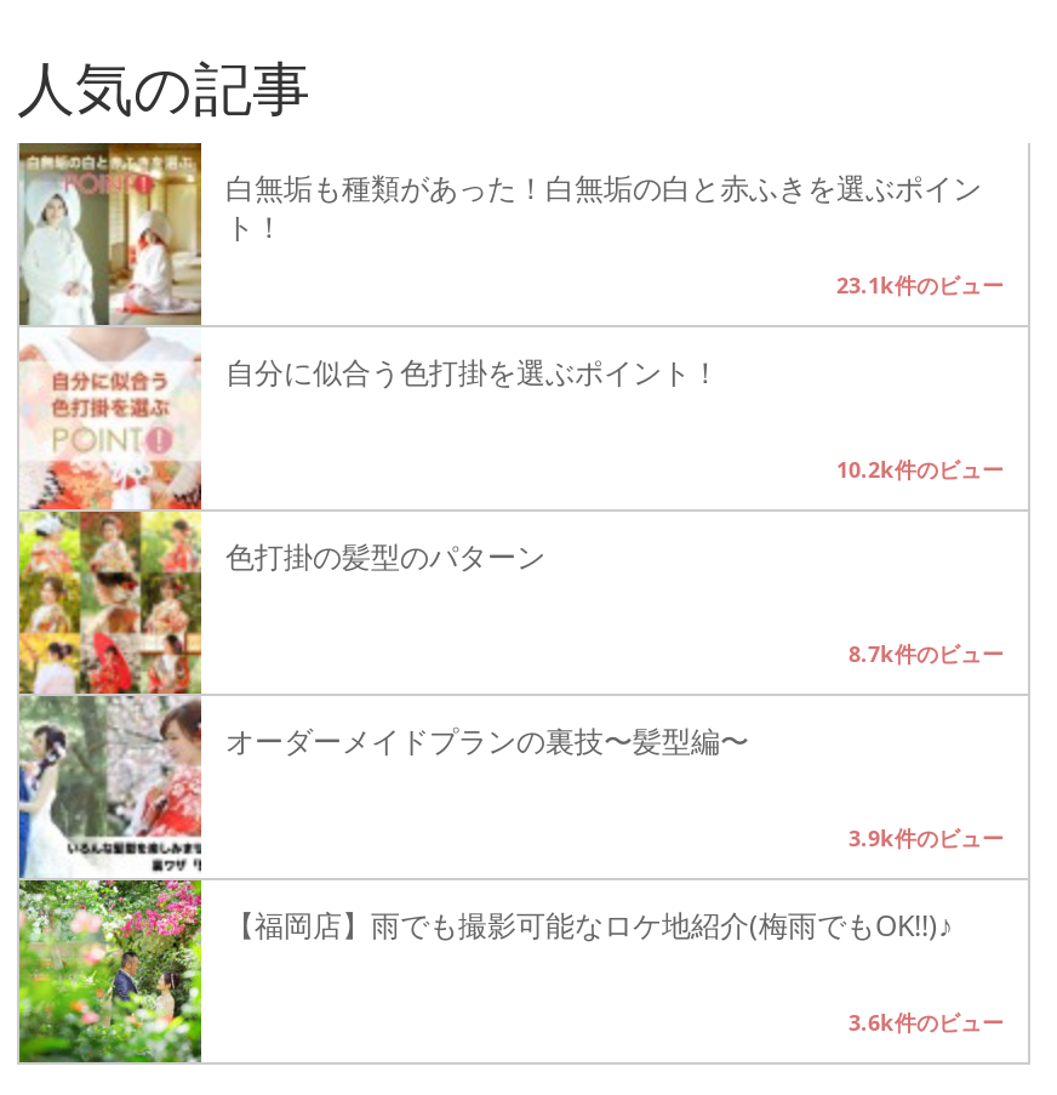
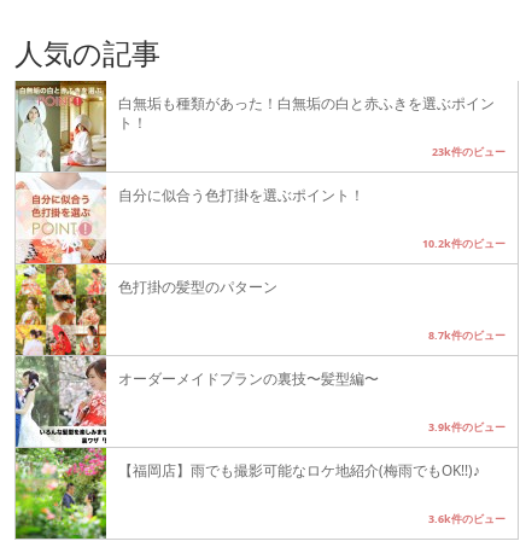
[836,269,1004,301] 23.1k件のビュー -> [432,144,505,159] 23k件のビュー

